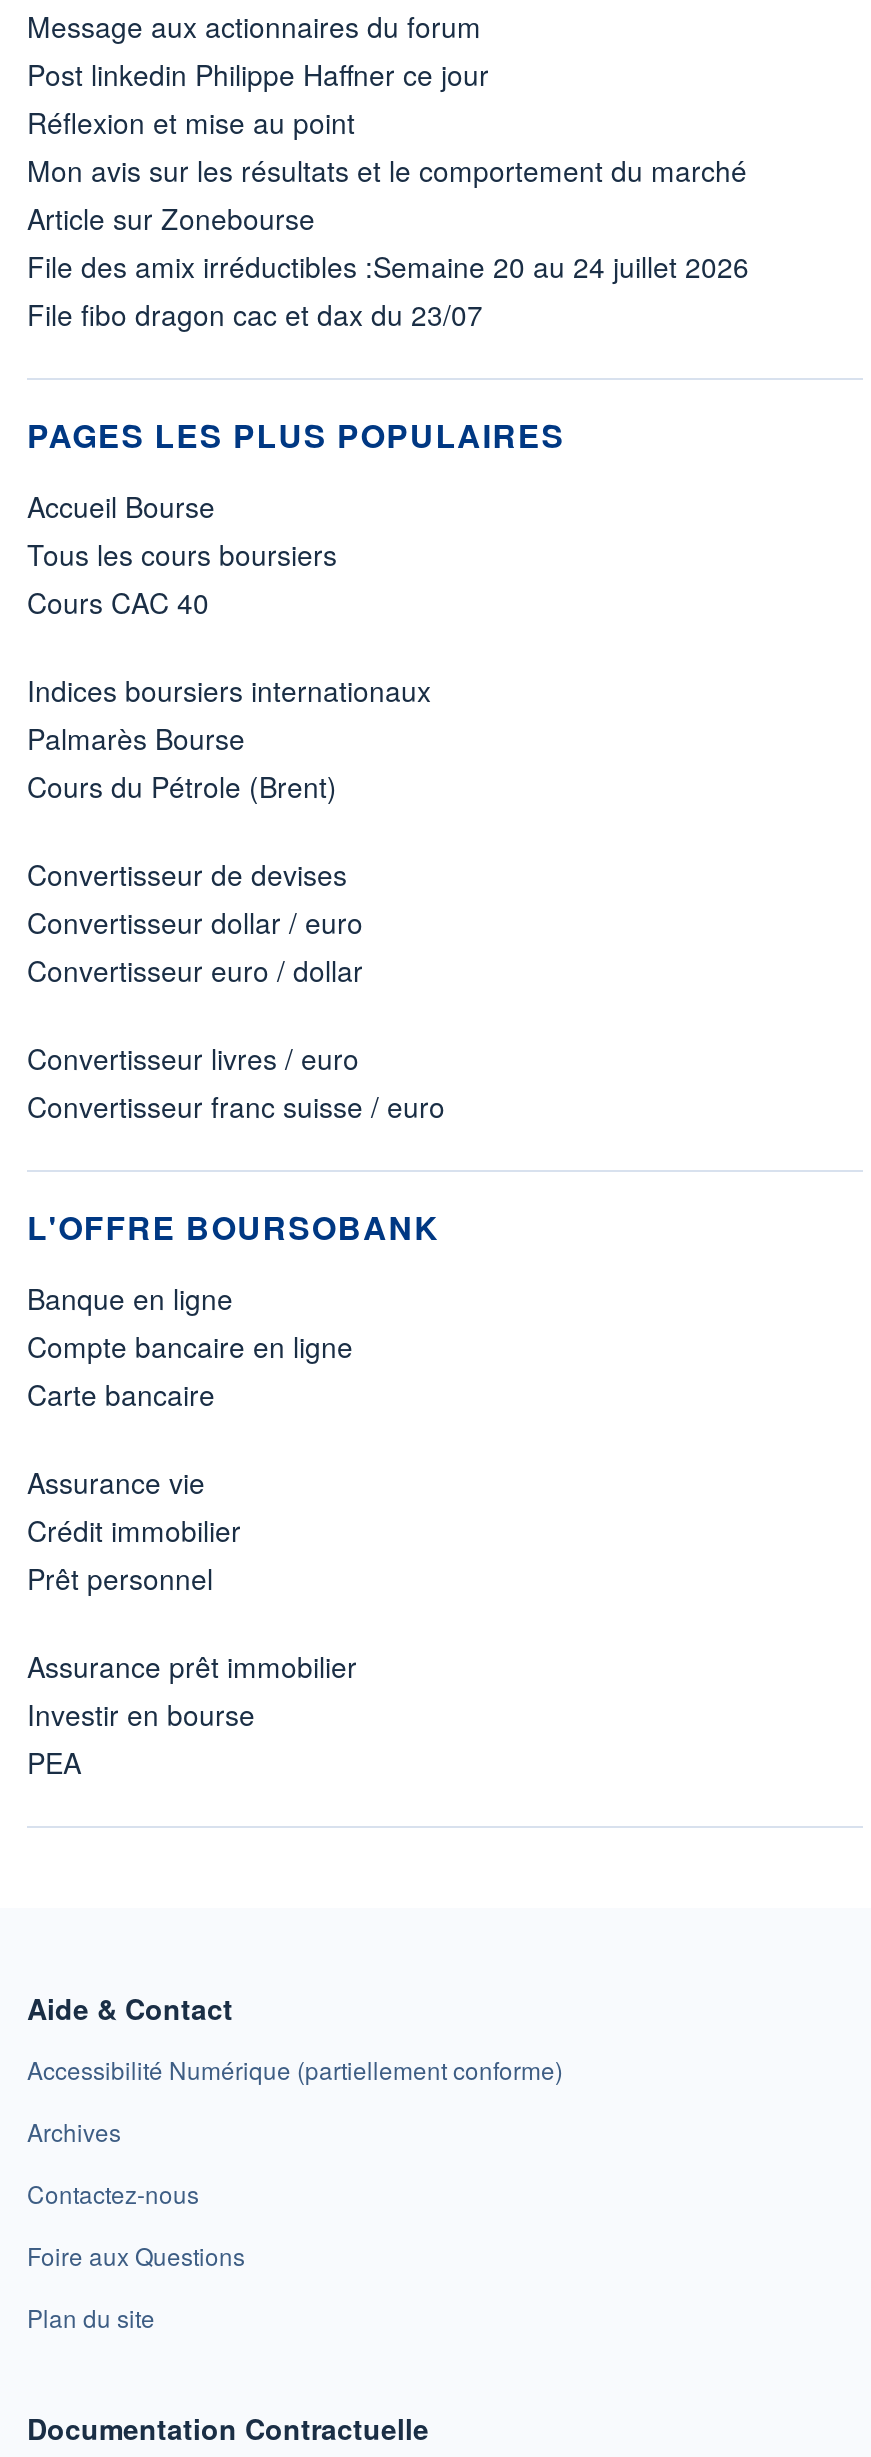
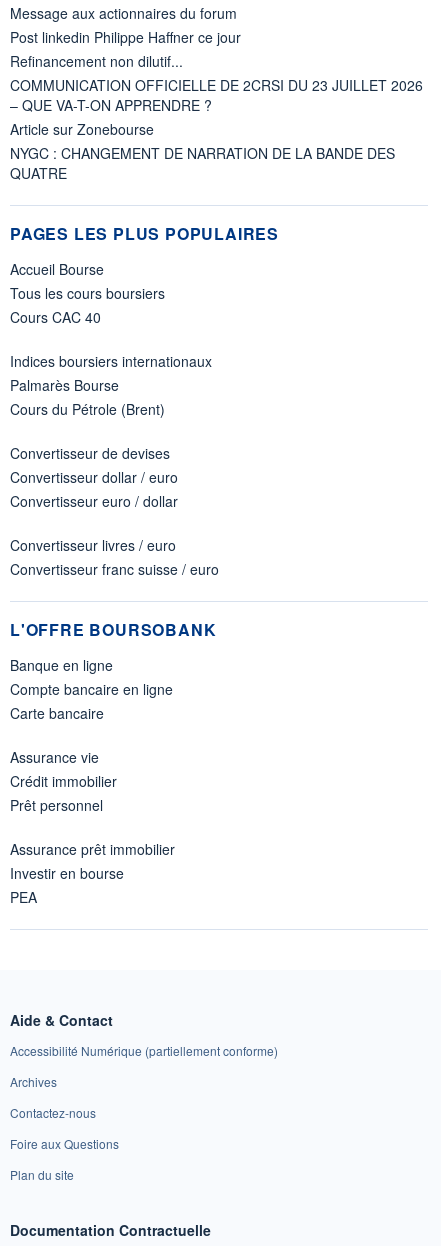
[27,102,747,190] Réflexion et mise au point | Mon avis sur les résultats et le comportement du marché -> [10,51,423,115] Refinancement non dilutif... | COMMUNICATION OFFICIELLE DE 2CRSI DU 23 JUILLET 2026 | – QUE VA-T-ON APPRENDRE ?
[27,246,749,334] File des amix irréductibles :Semaine 20 au 24 juillet 2026 | File fibo dragon cac et dax du 23/07 -> [10,143,395,183] NYGC : CHANGEMENT DE NARRATION DE LA BANDE DES | QUATRE

